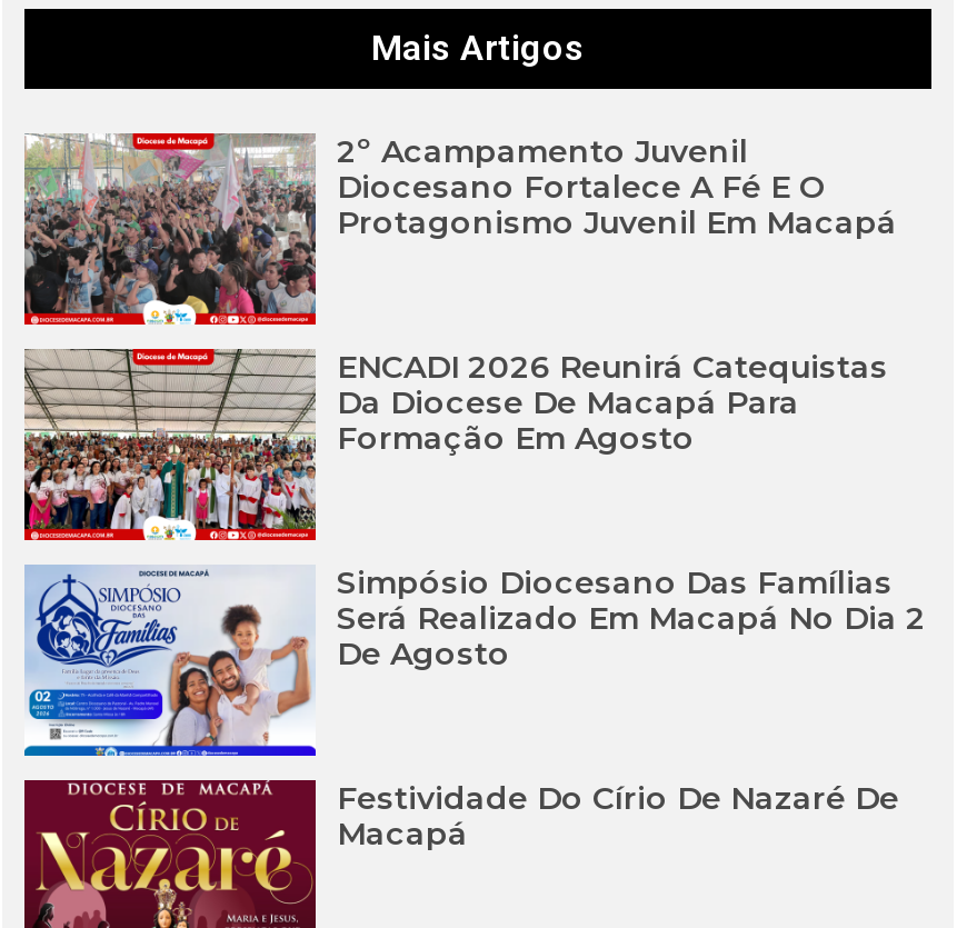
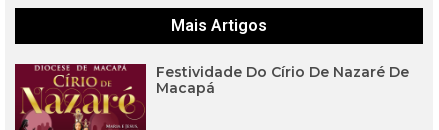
[22,131,897,327] [image] | 2º Acampamento Juvenil | Diocesano Fortalece A Fé E O | Protagonismo Juvenil Em Macapá -> none
[22,347,888,542] [image] | ENCADI 2026 Reunirá Catequistas | Da Diocese De Macapá Para | Formação Em Agosto -> none
[22,562,926,758] [image] | Simpósio Diocesano Das Famílias | Será Realizado Em Macapá No Dia 2 | De Agosto -> none

